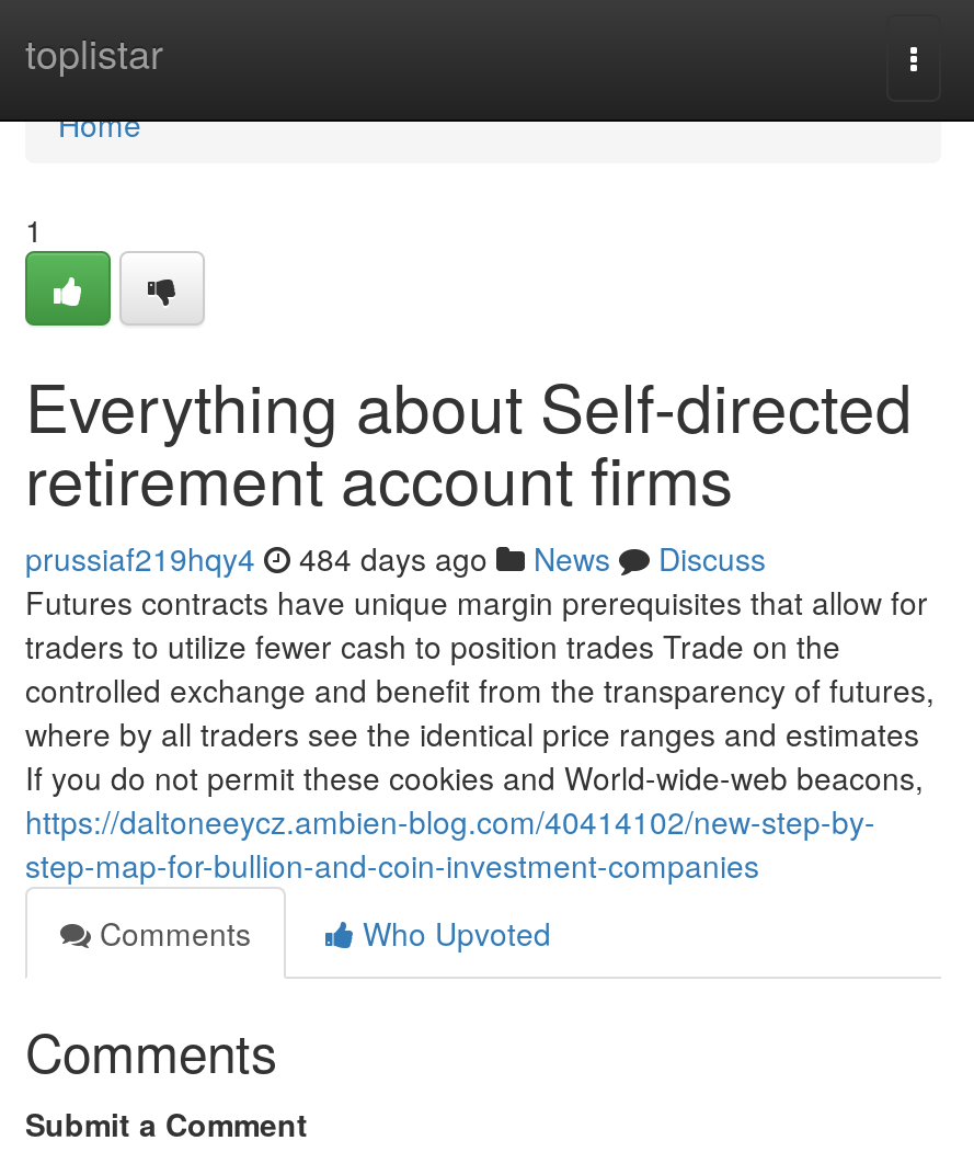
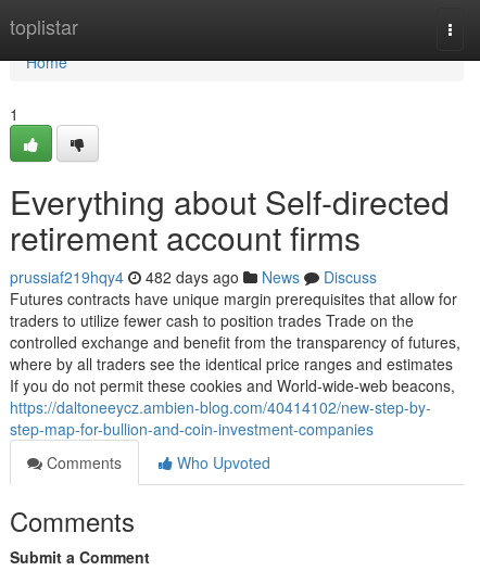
[25,536,766,580] prussiaf219hqy4 484 days ago News Discuss -> [10,266,377,288] prussiaf219hqy4 482 days ago News Discuss

